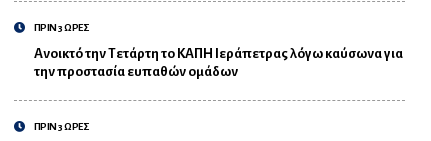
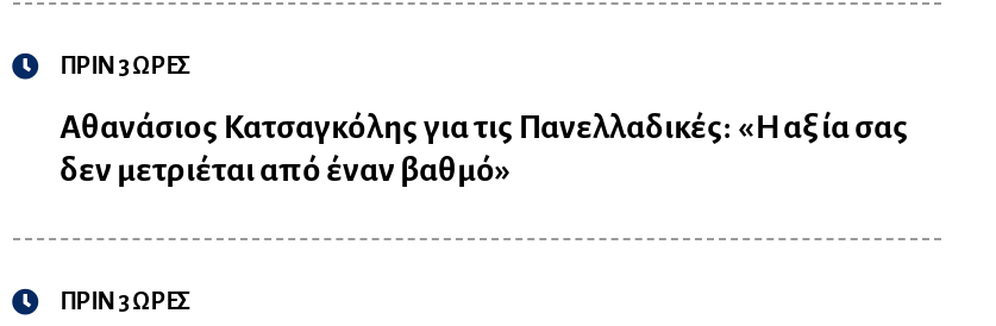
[34,46,403,79] Ανοικτό την Τετάρτη το ΚΑΠΗ Ιεράπετρας λόγω καύσωνα για | την προστασία ευπαθών ομάδων -> [60,109,909,187] Αθανάσιος Κατσαγκόλης για τις Πανελλαδικές: «Η αξία σας | δεν μετριέται από έναν βαθμό»

